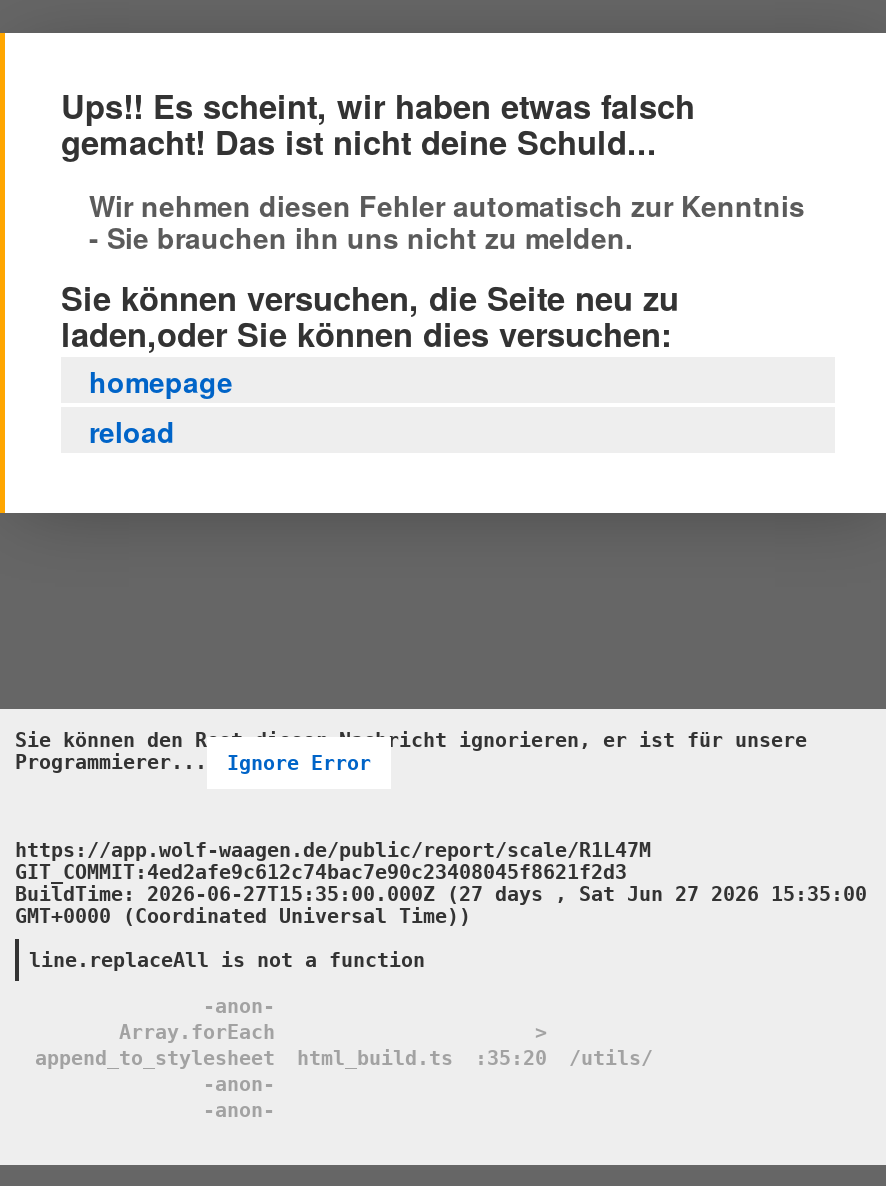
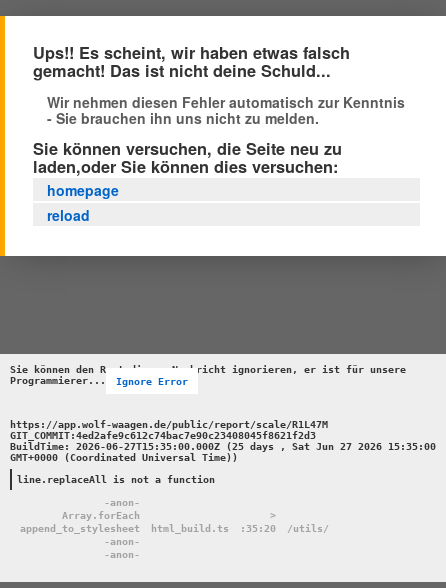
[15,883,867,905] BuildTime: 2026-06-27T15:35:00.000Z (27 days , Sat Jun 27 2026 15:35:00 -> [10,441,436,452] BuildTime: 2026-06-27T15:35:00.000Z (25 days , Sat Jun 27 2026 15:35:00

